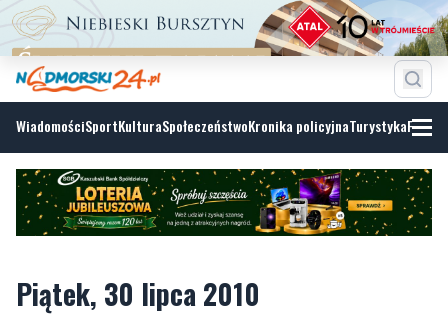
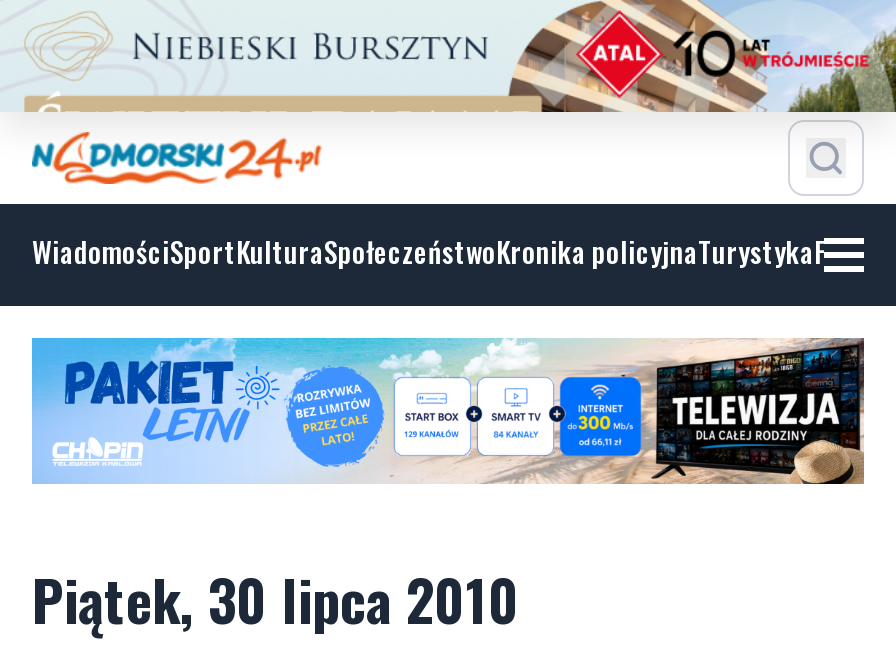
[15,168,433,237] [image] -> [30,336,866,486] [image]

